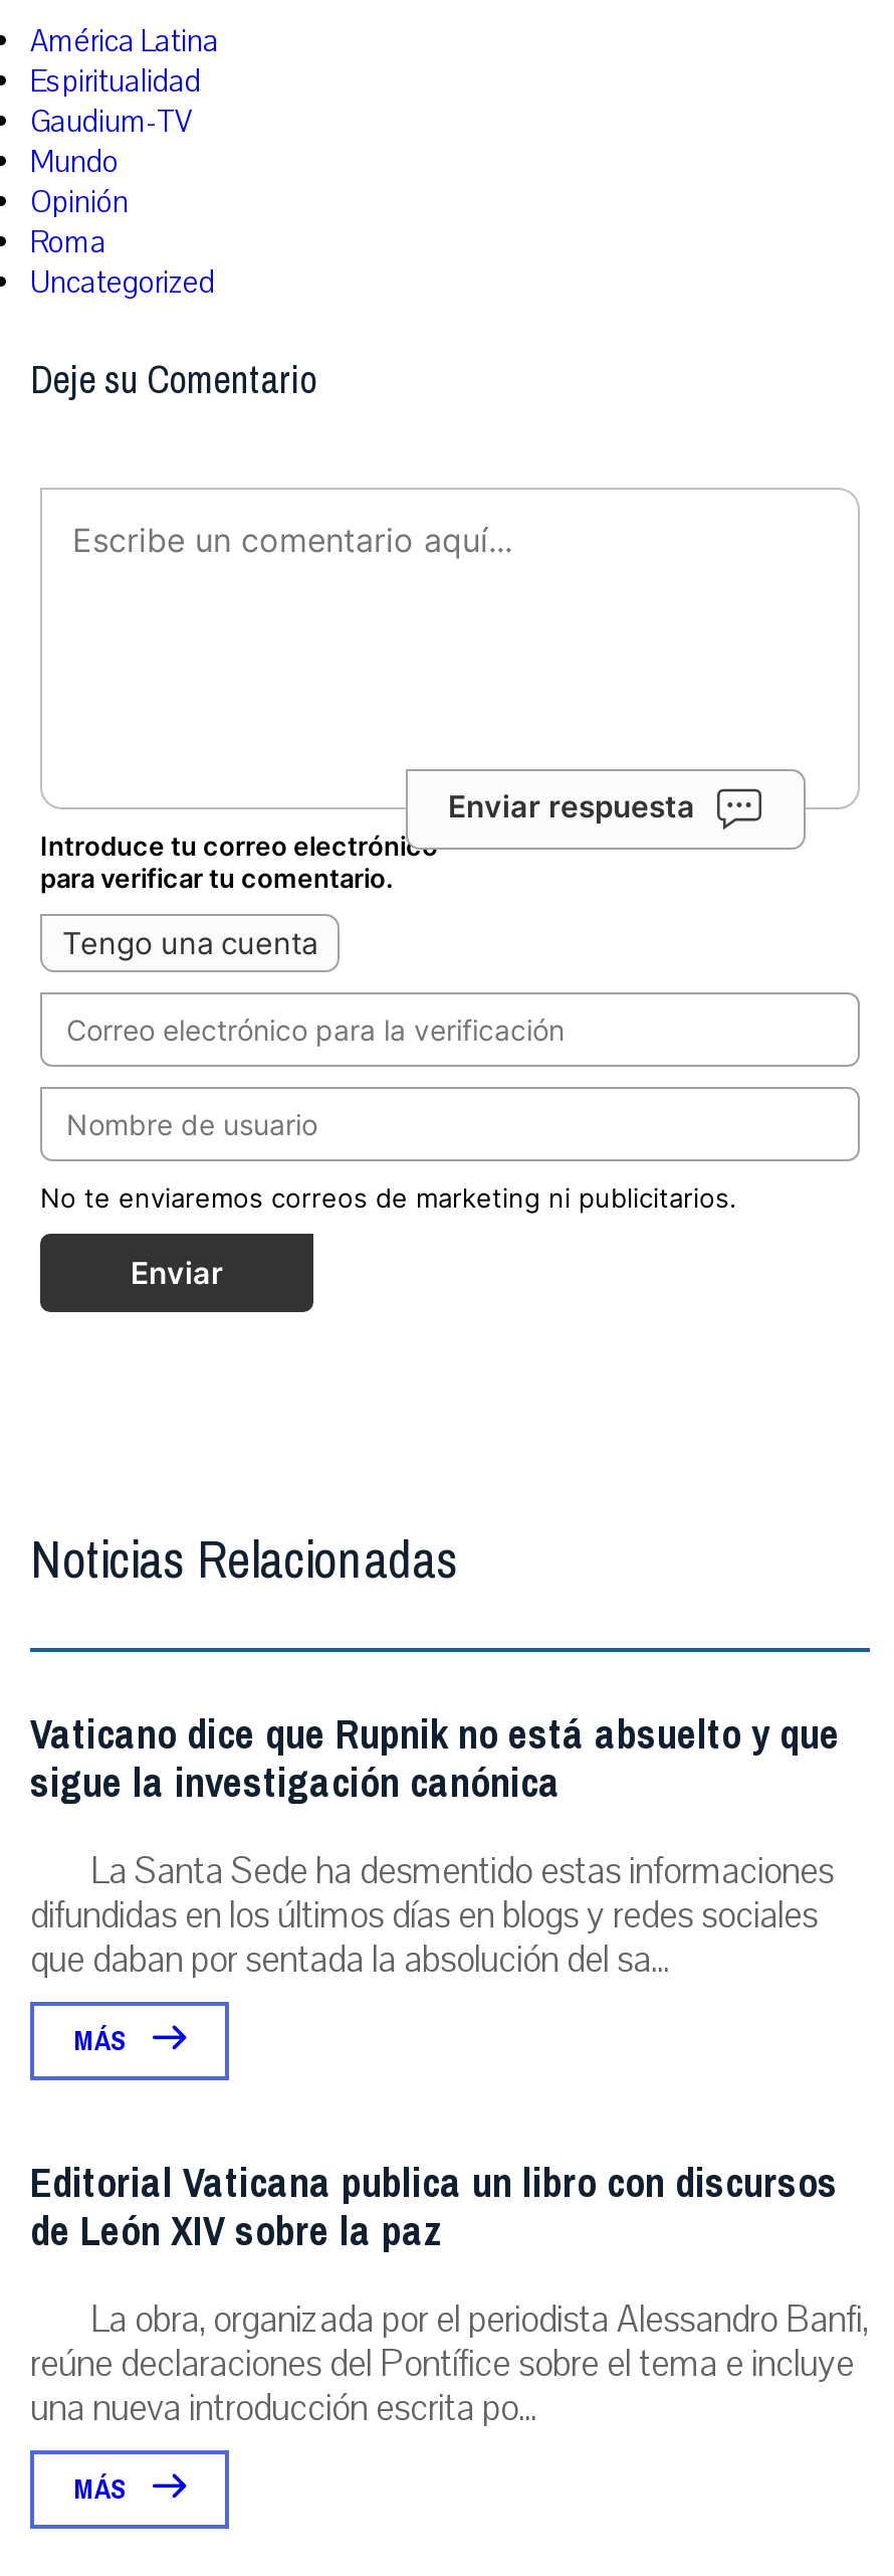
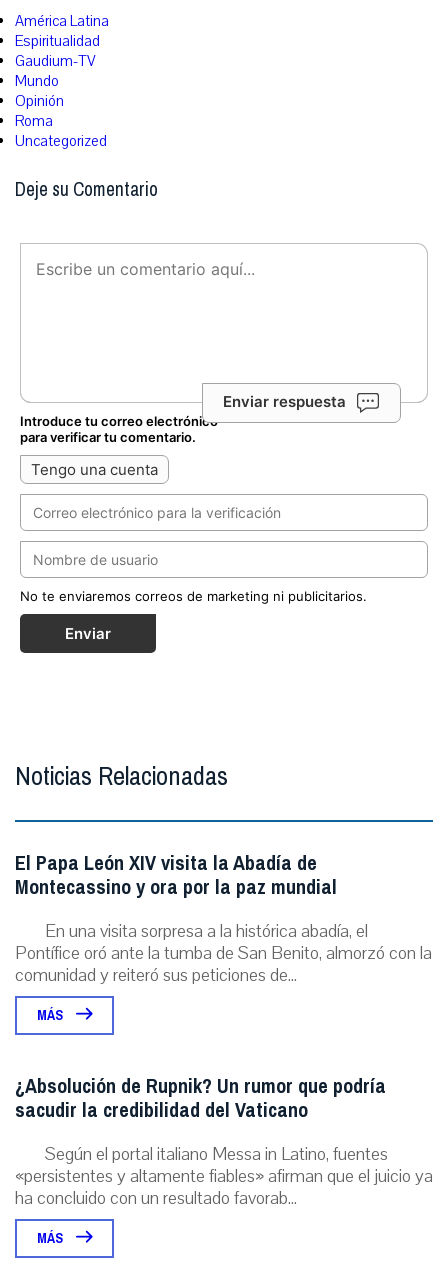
[30,1698,840,1983] Vaticano dice que Rupnik no está absuelto y que | sigue la investigación canónica | La Santa Sede ha desmentido estas informaciones | difundidas en los últimos días en blogs y redes sociales | que daban por sentada la absolución del sa... -> [15,845,432,987] El Papa León XIV visita la Abadía de | Montecassino y ora por la paz mundial | En una visita sorpresa a la histórica abadía, el | Pontífice oró ante la tumba de San Benito, almorzó con la | comunidad y reiteró sus peticiones de...
[30,2146,868,2432] Editorial Vaticana publica un libro con discursos | de León XIV sobre la paz | La obra, organizada por el periodista Alessandro Banfi, | reúne declaraciones del Pontífice sobre el tema e incluye | una nueva introducción escrita po... -> [15,1068,433,1210] ¿Absolución de Rupnik? Un rumor que podría | sacudir la credibilidad del Vaticano | Según el portal italiano Messa in Latino, fuentes | «persistentes y altamente fiables» afirman que el juicio ya | ha concluido con un resultado favorab...

